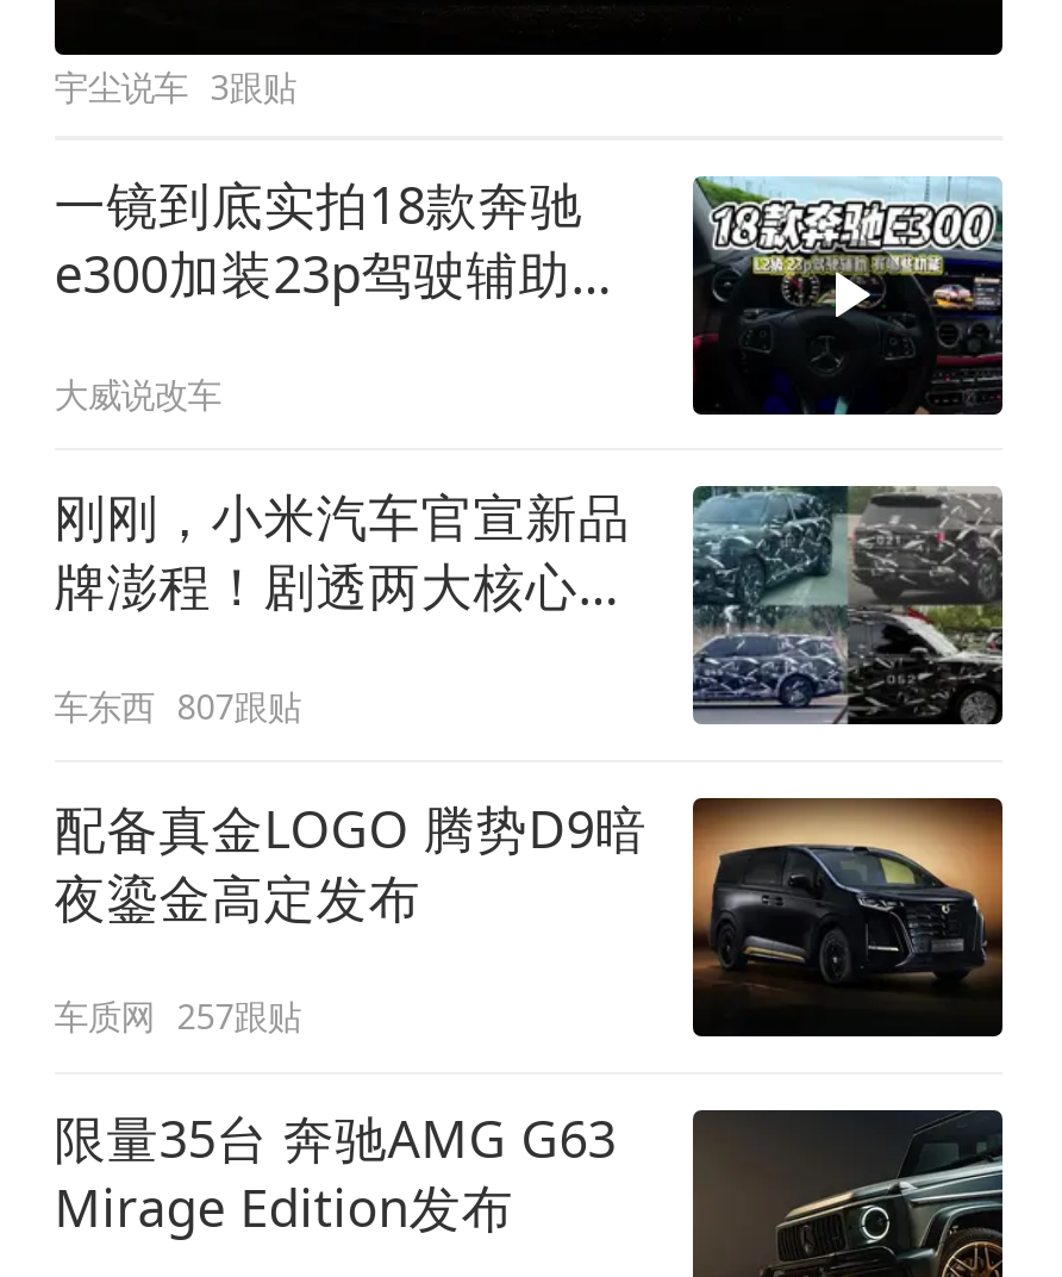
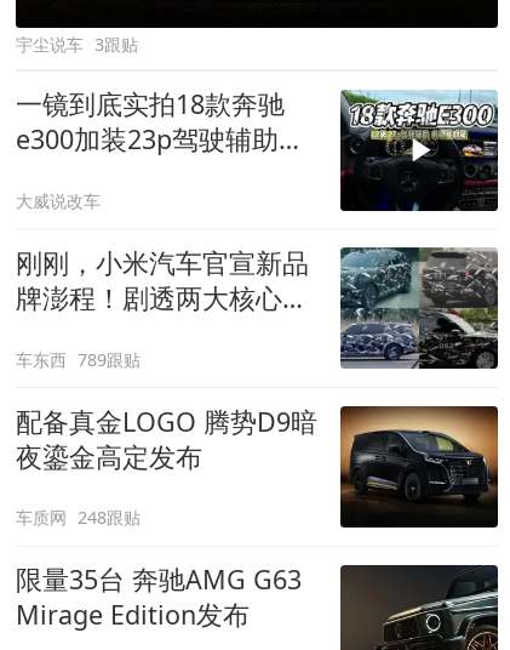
[54,683,301,728] 车东西 807跟贴 -> [15,347,141,370] 车东西 789跟贴
[54,994,301,1039] 车质网 257跟贴 -> [15,506,141,529] 车质网 248跟贴

